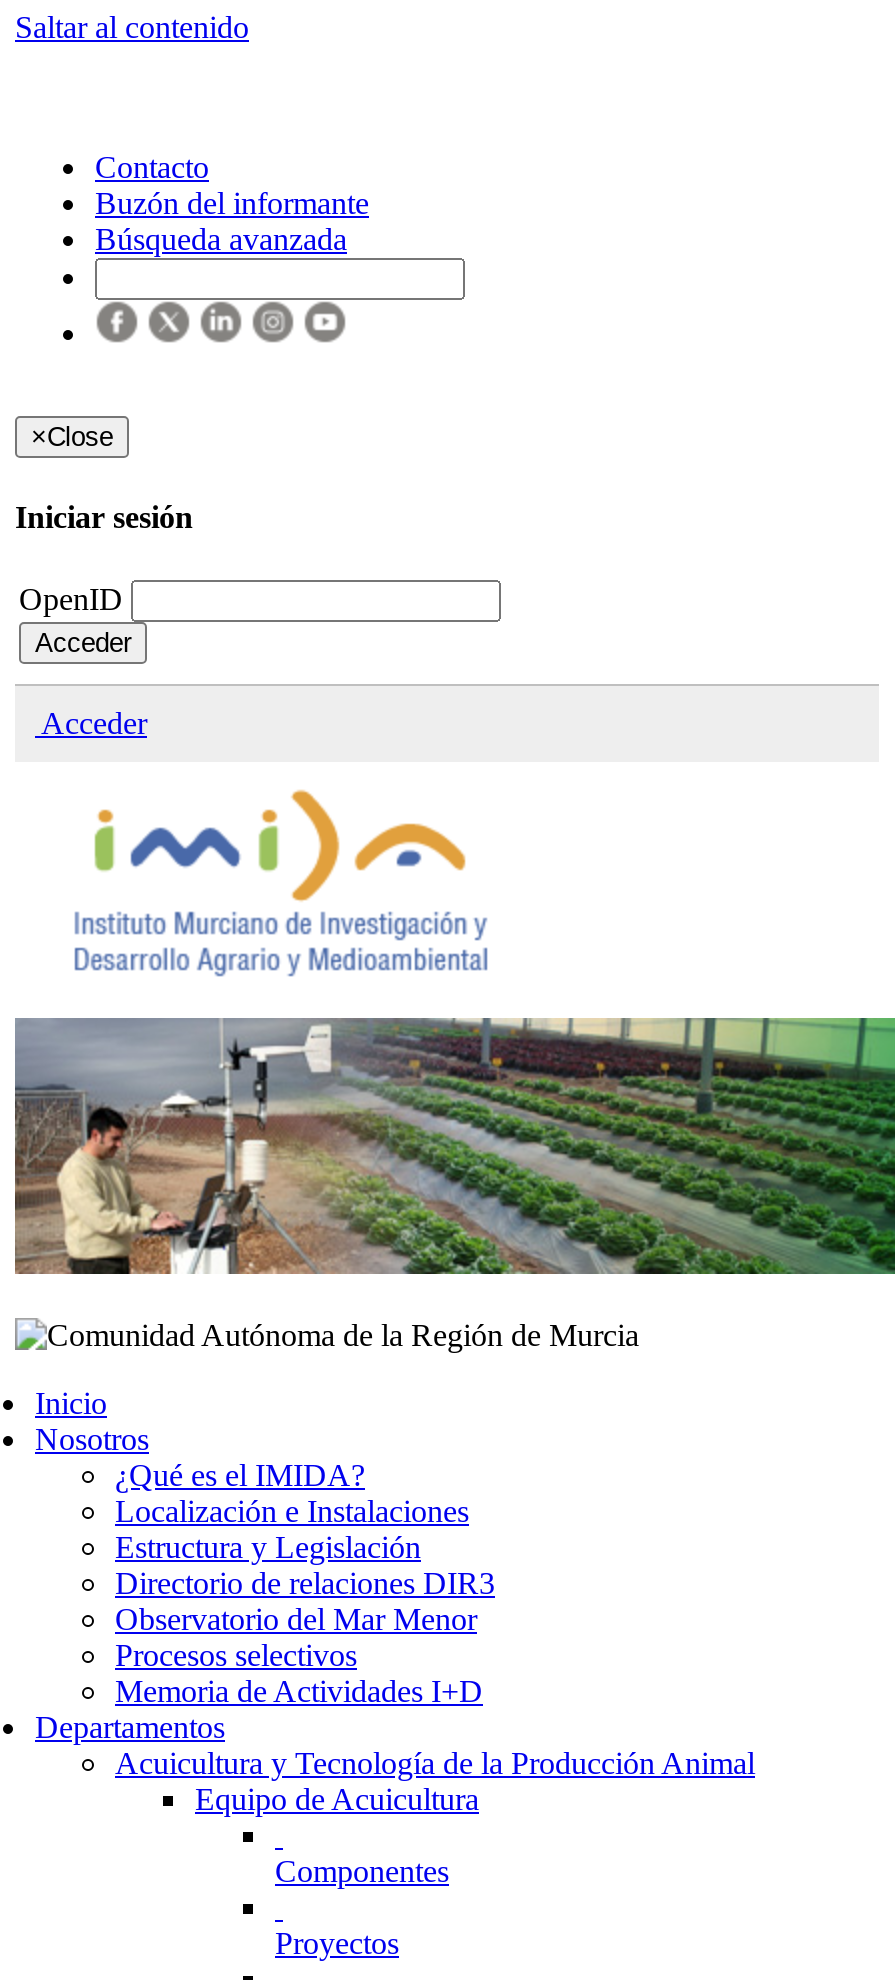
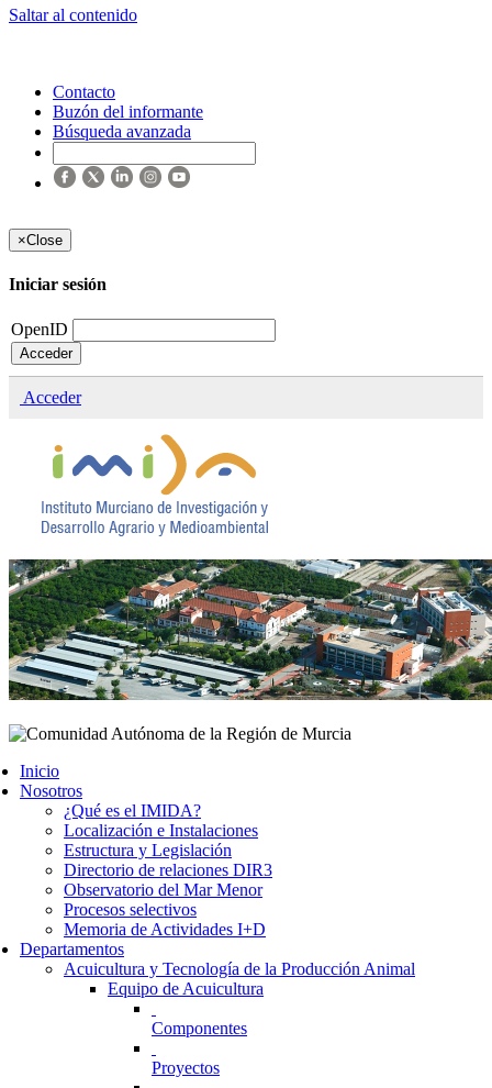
[13,1016,889,1276] [image] -> [8,558,489,701] [image]

